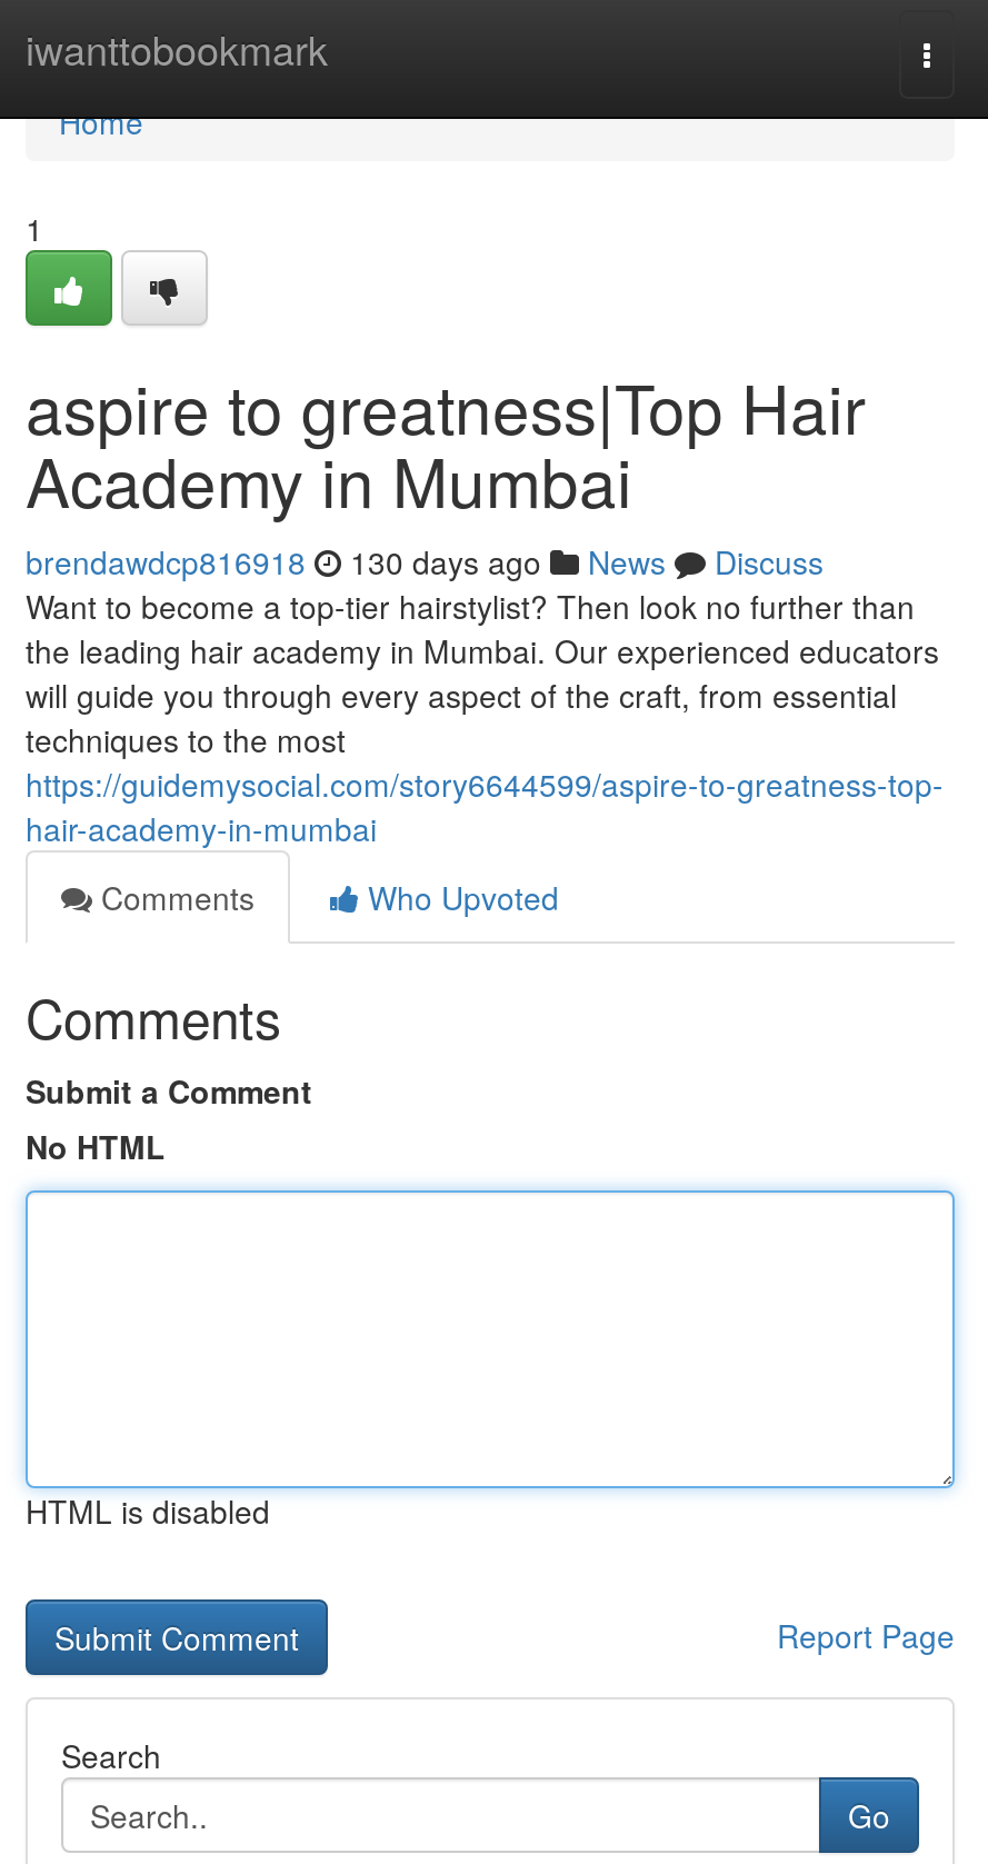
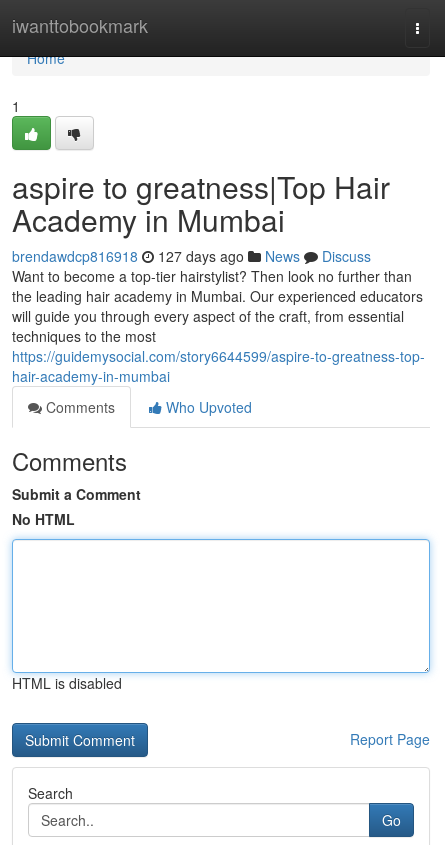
[26,539,824,584] brendawdcp816918 130 days ago News Discuss -> [12,246,371,266] brendawdcp816918 127 days ago News Discuss

